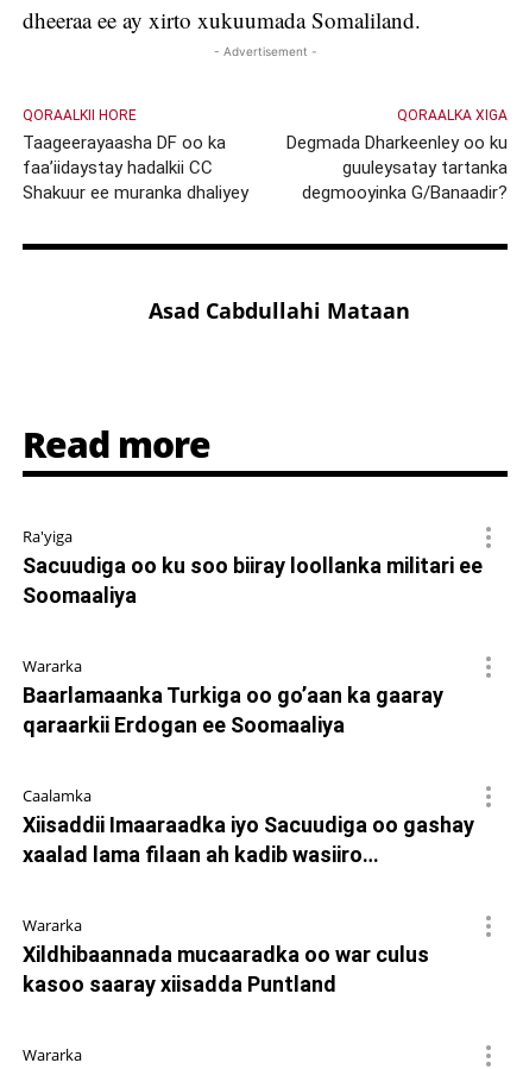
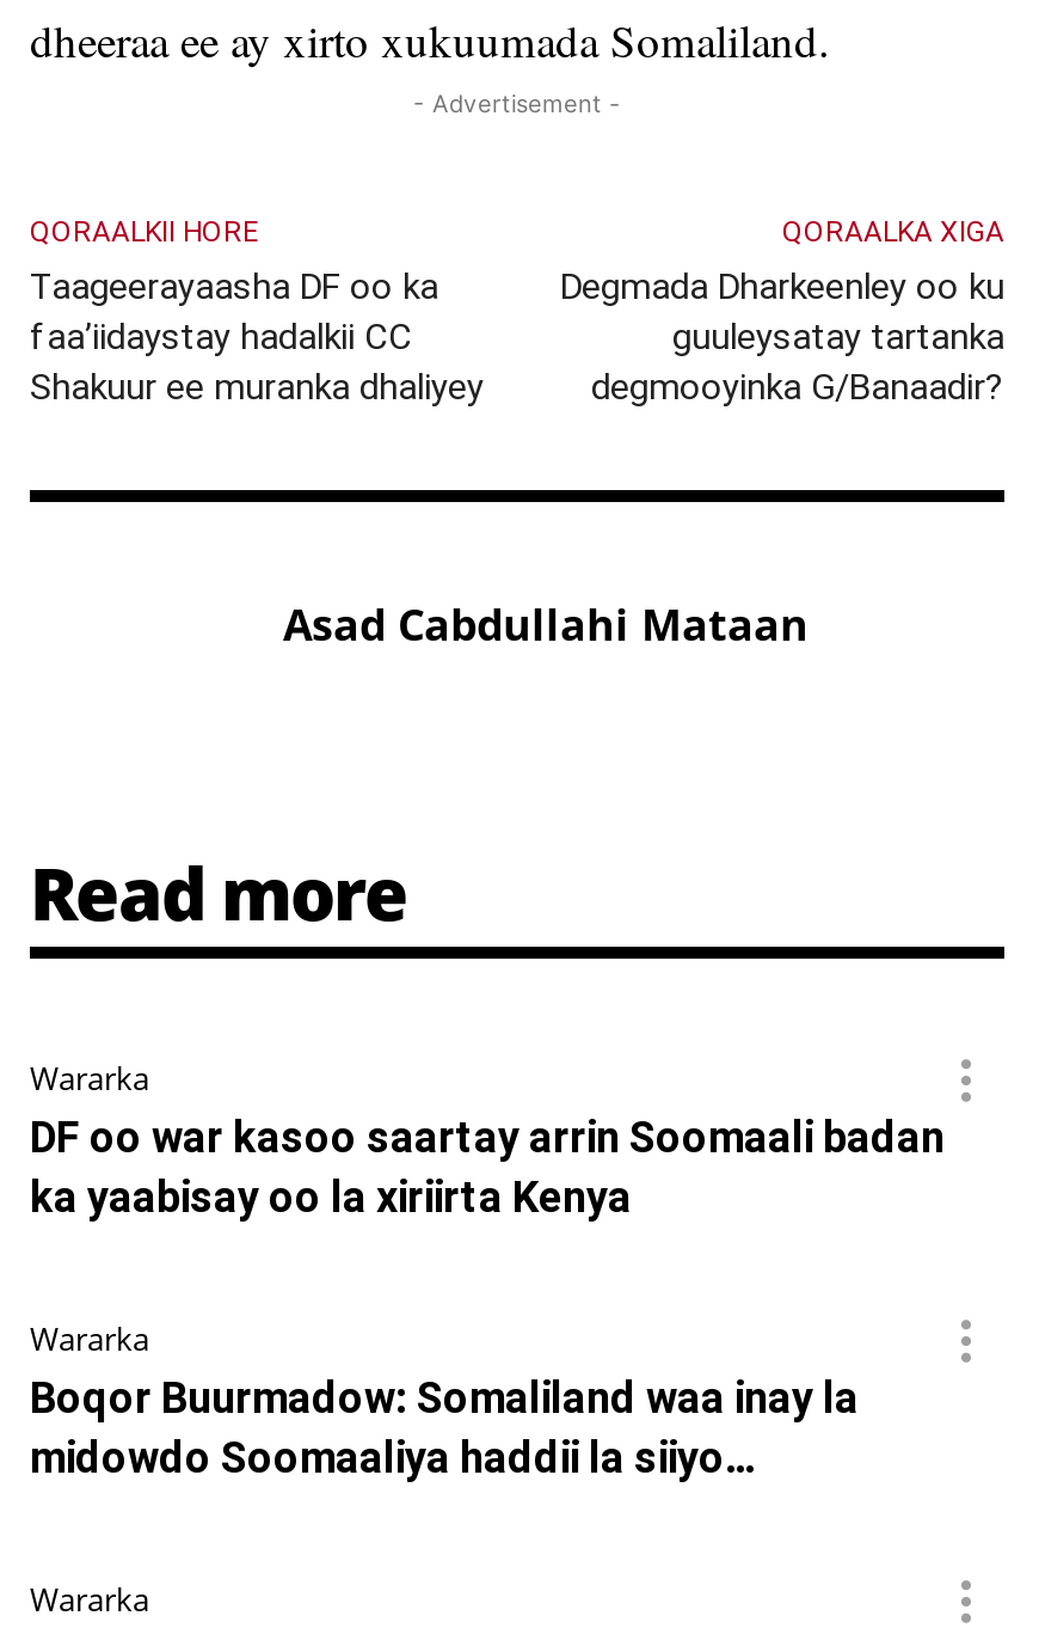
[23,526,483,608] Ra'yiga | Sacuudiga oo ku soo biiray loollanka militari ee | Soomaaliya -> none
[23,683,474,867] Baarlamaanka Turkiga oo go’aan ka gaaray | qaraarkii Erdogan ee Soomaaliya | Caalamka | Xiisaddii Imaaraadka iyo Sacuudiga oo gashay | xaalad lama filaan ah kadib wasiiro… -> [30,1112,945,1222] DF oo war kasoo saartay arrin Soomaali badan | ka yaabisay oo la xiriirta Kenya
[23,942,429,997] Xildhibaannada mucaaradka oo war culus | kasoo saaray xiisadda Puntland -> [30,1373,859,1483] Boqor Buurmadow: Somaliland waa inay la | midowdo Soomaaliya haddii la siiyo…

